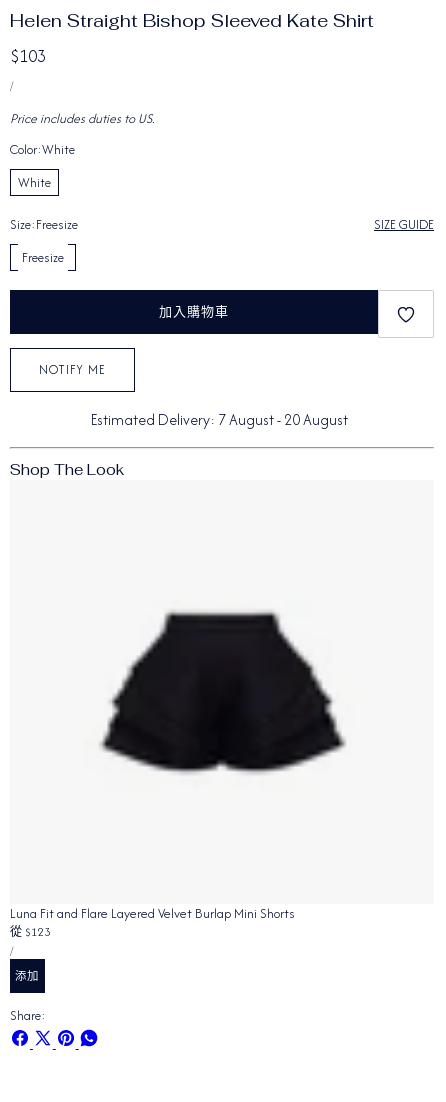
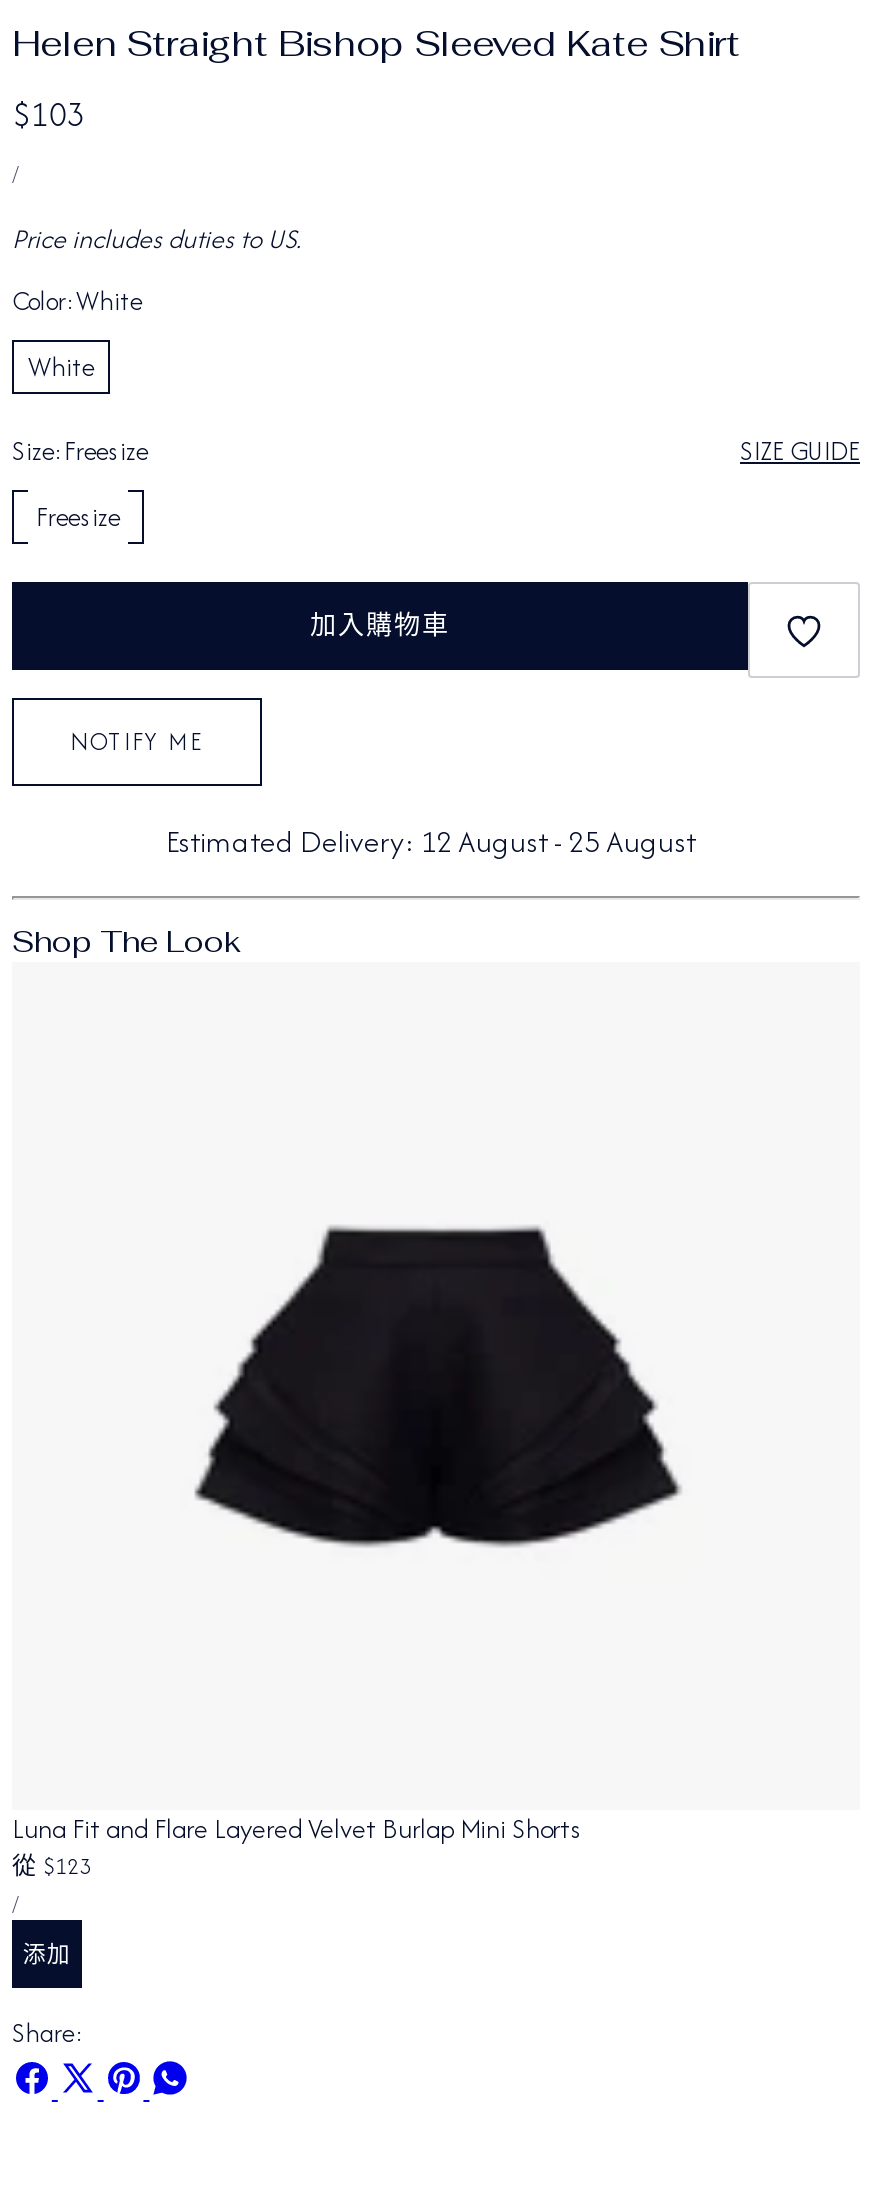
[91,409,348,430] Estimated Delivery: 7 August- 20 August -> [166,819,696,861] Estimated Delivery: 12 August- 25 August

